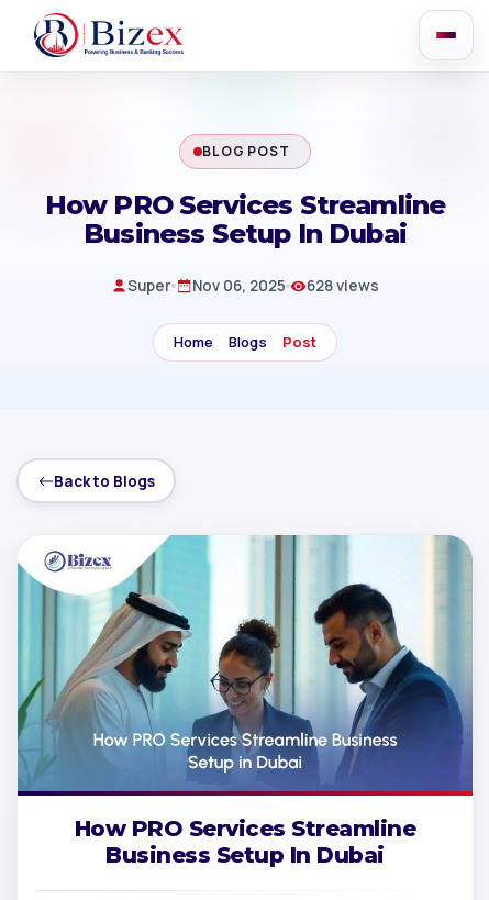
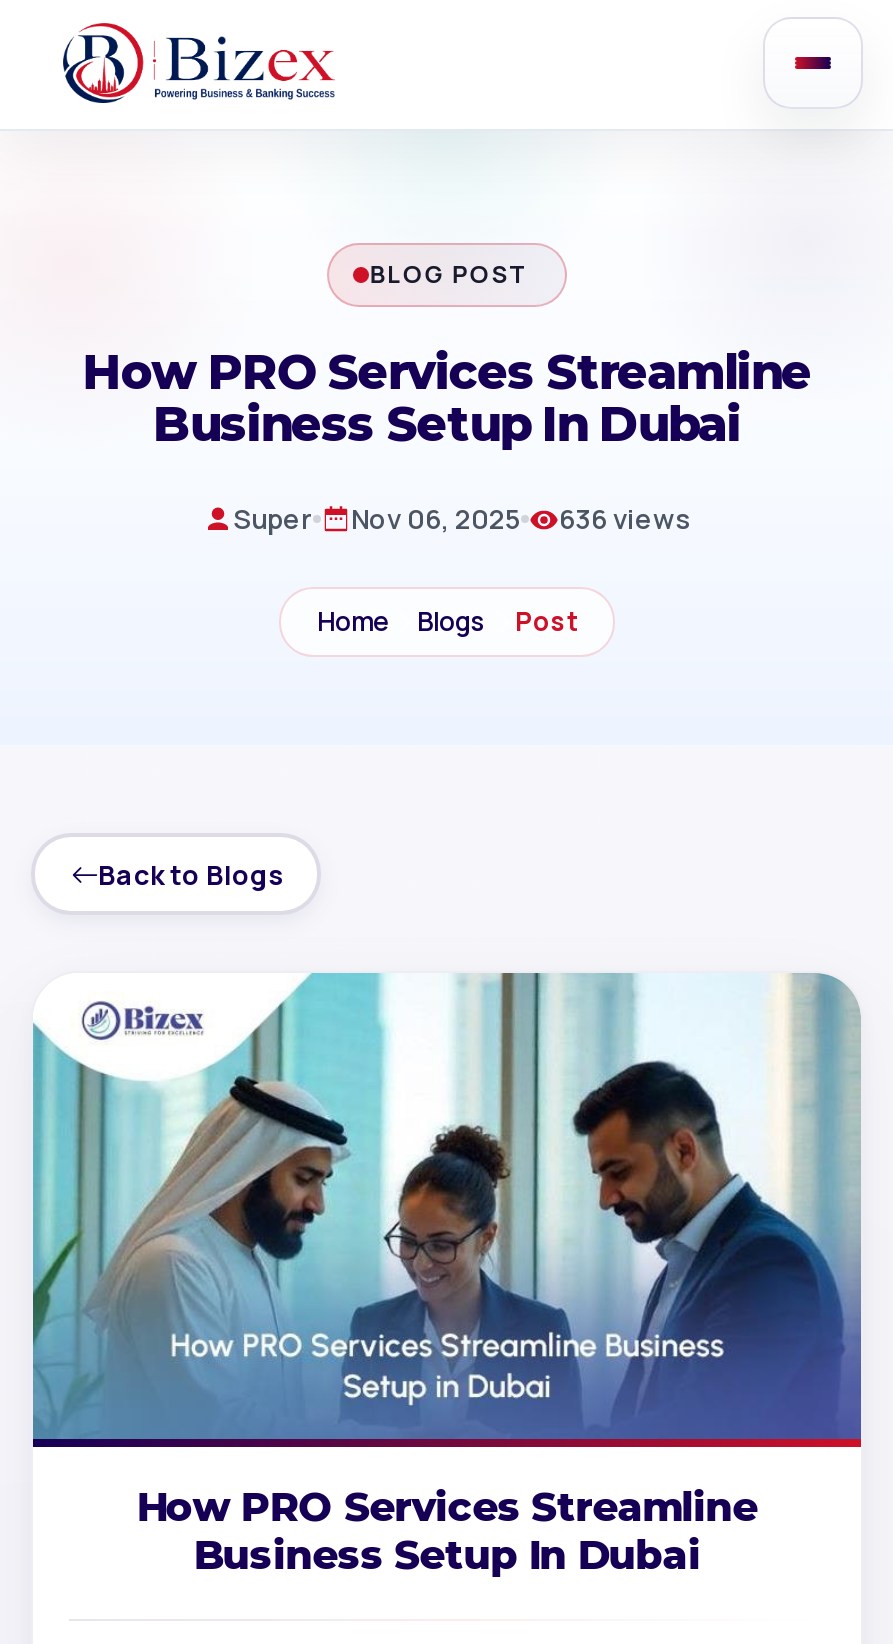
[127,276,379,296] Super Nov 06, 2025 628 views -> [233,501,691,537] Super Nov 06, 2025 636 views

